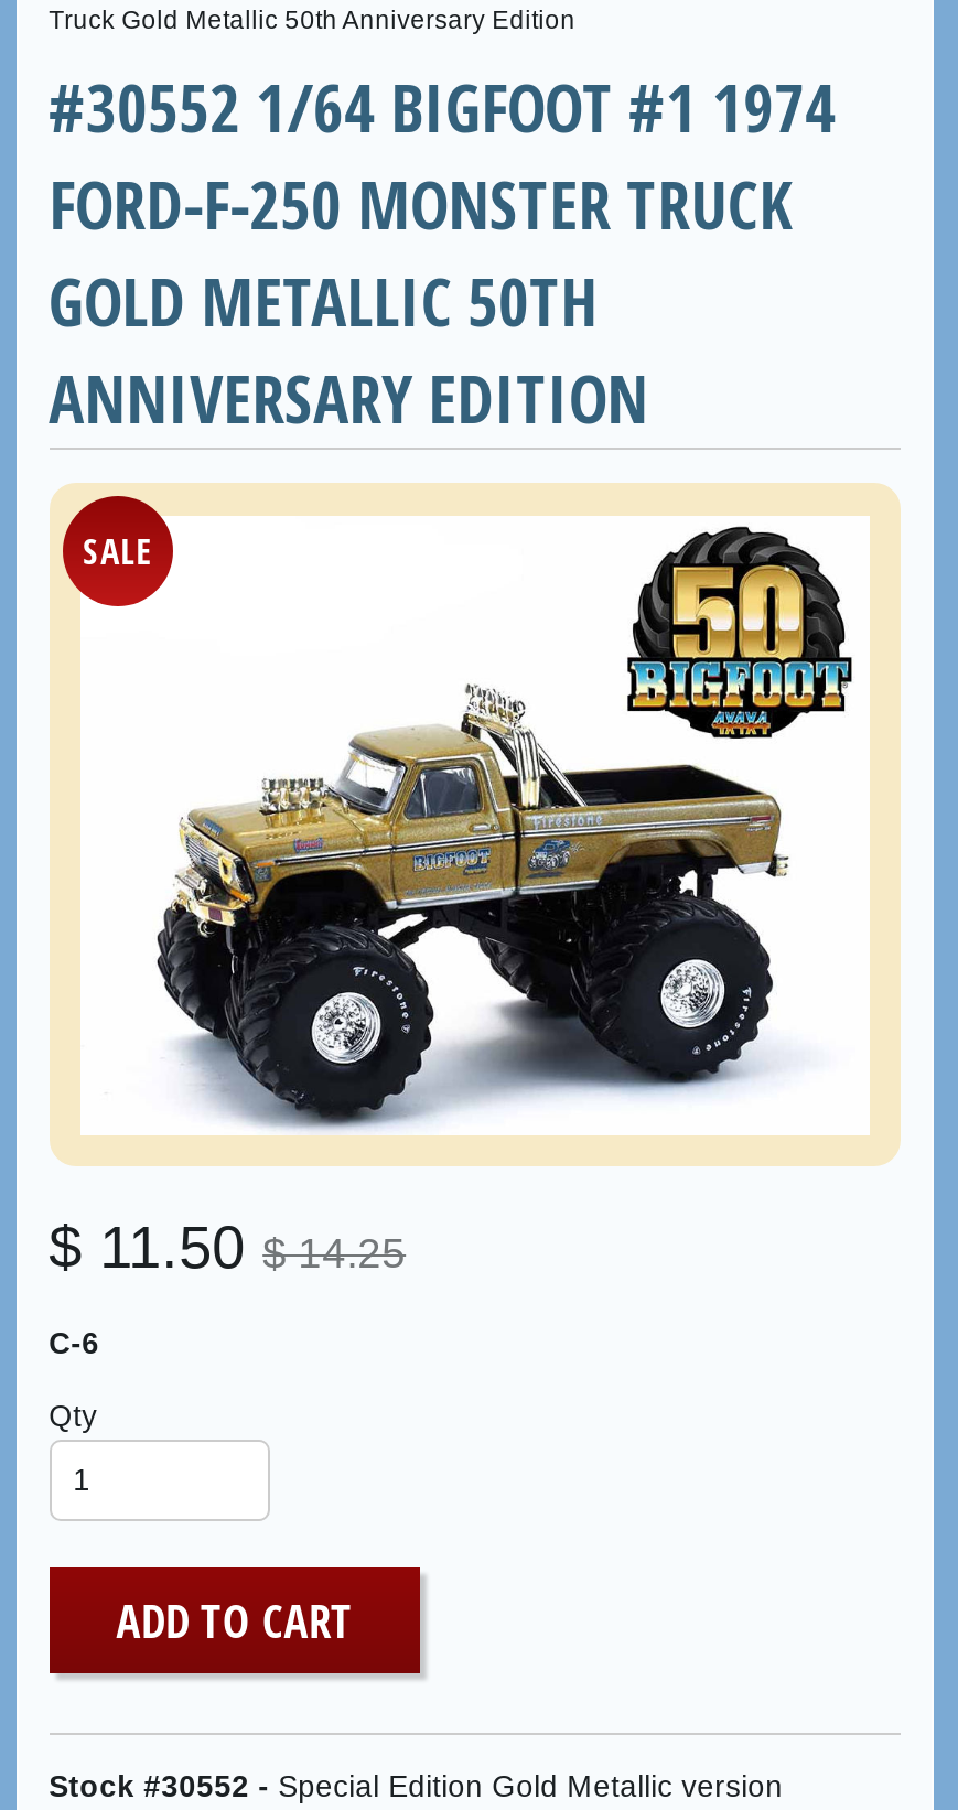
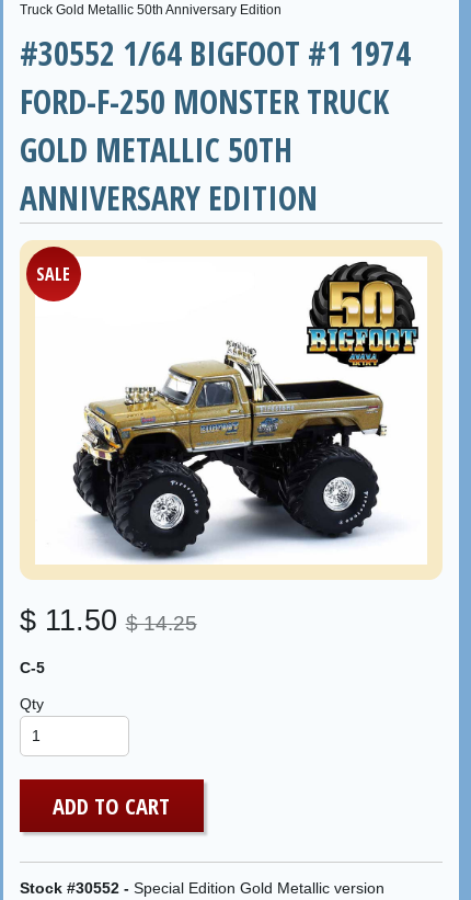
[49,1327,99,1360] C-6 -> [19,660,44,676] C-5

